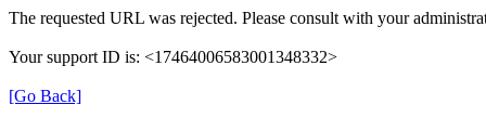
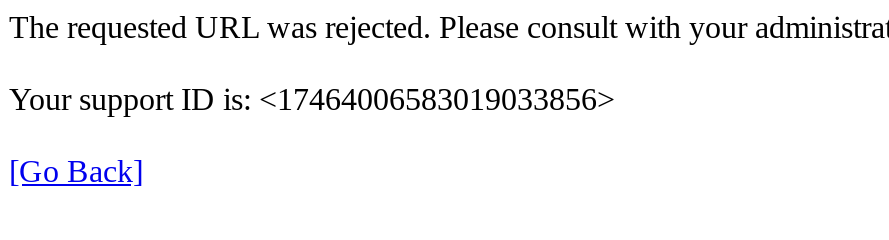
[9,48,337,66] Your support ID is: <17464006583001348332> -> [9,82,615,116] Your support ID is: <17464006583019033856>

